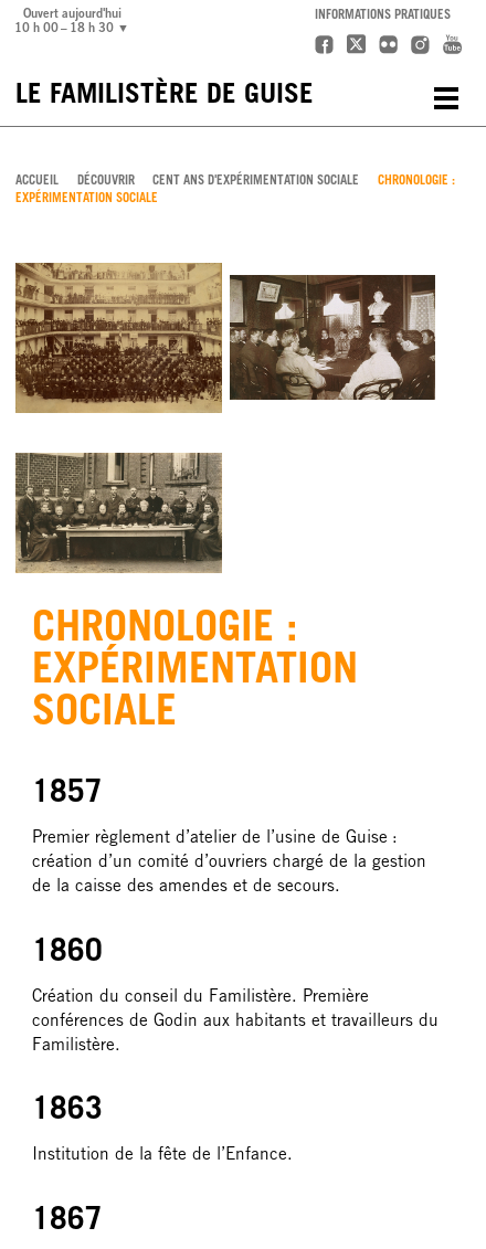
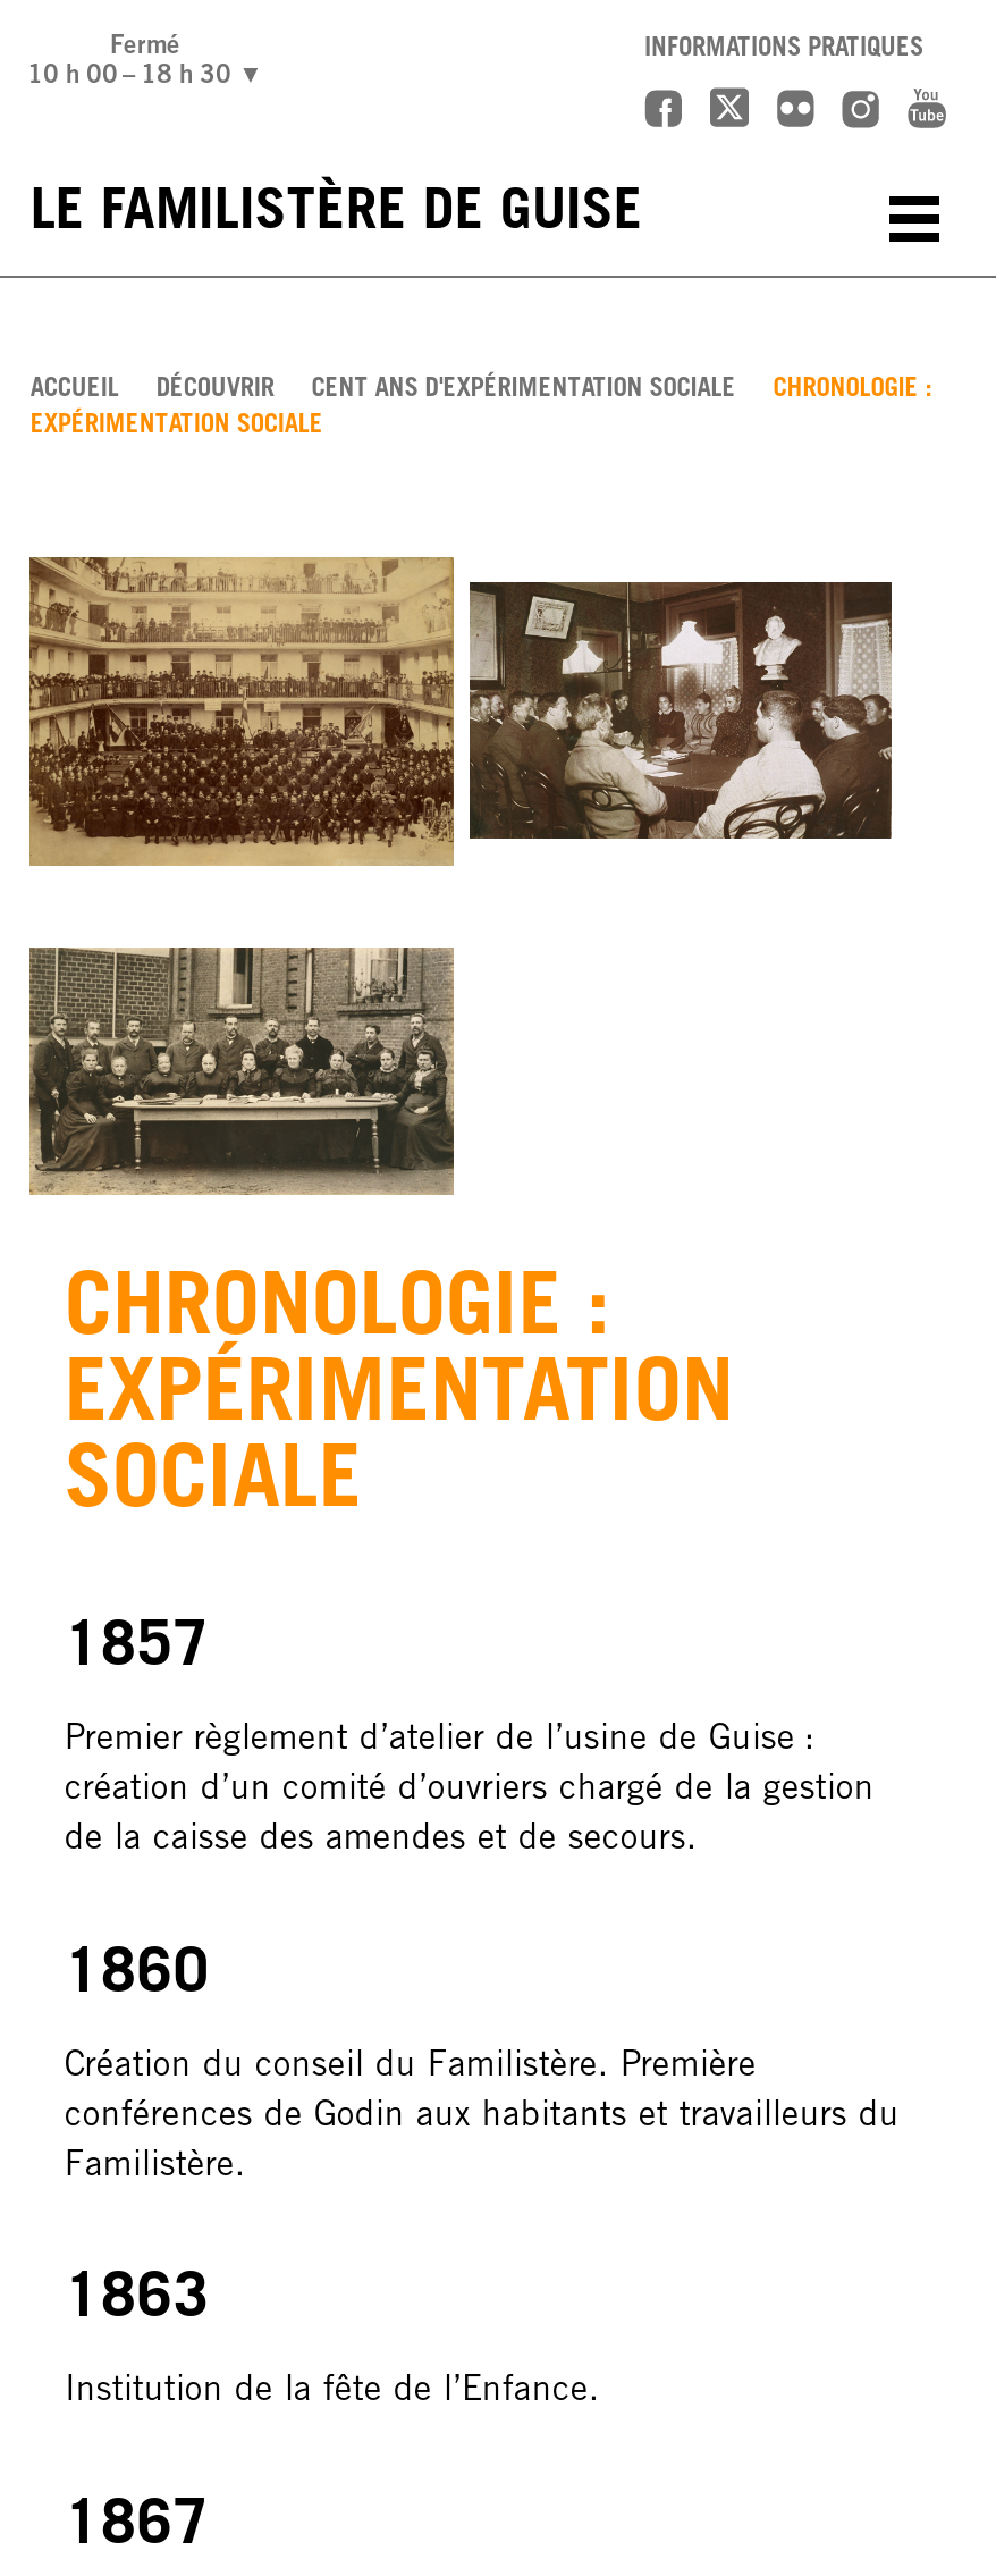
[23,9,121,21] Ouvert aujourd'hui -> [110,35,180,60] Fermé

